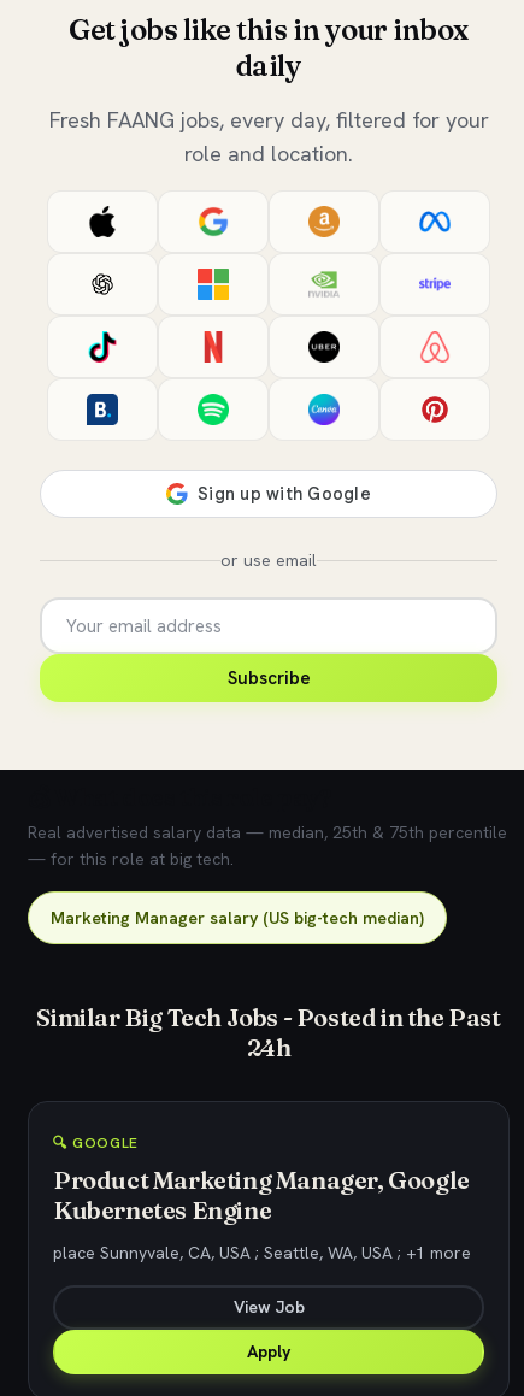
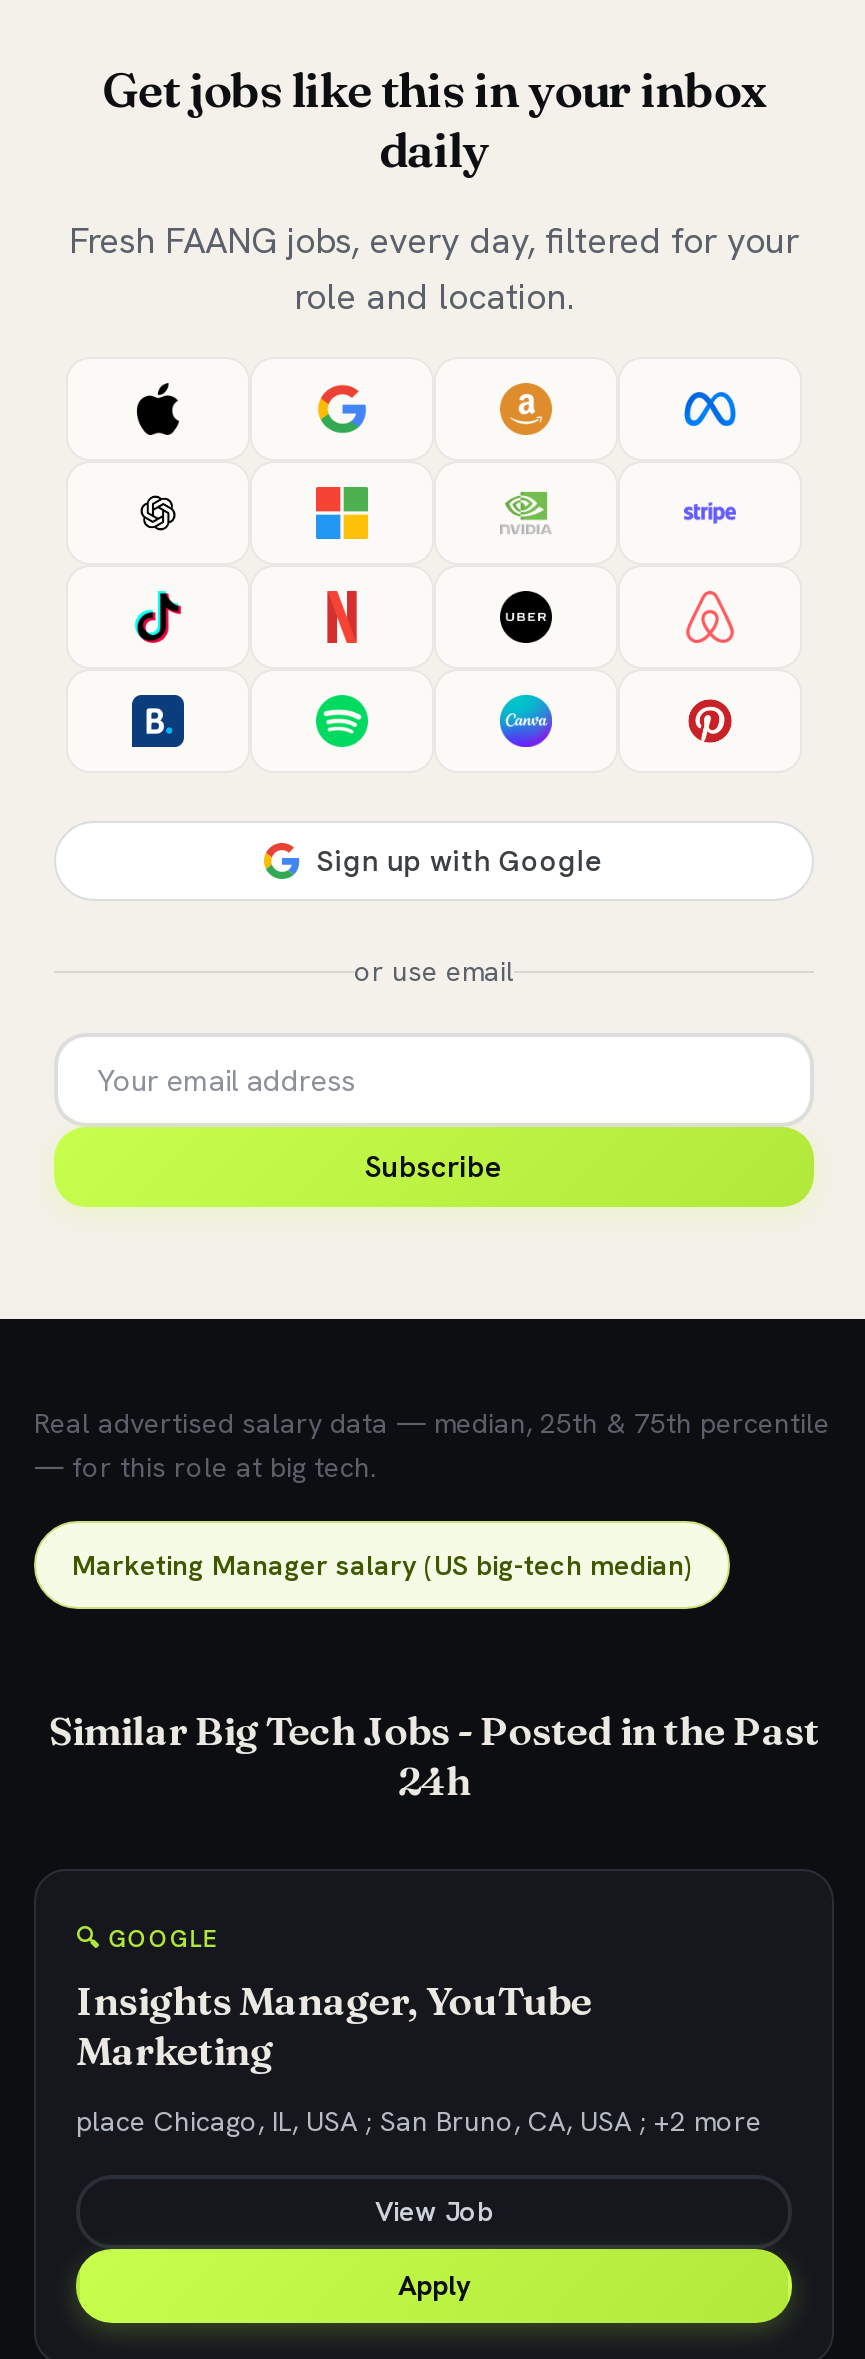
[53,1165,470,1225] Product Marketing Manager, Google | Kubernetes Engine -> [76,1975,592,2075] Insights Manager, YouTube | Marketing
[53,1242,471,1264] place Sunnyvale, CA, USA ; Seattle, WA, USA ; +1 more -> [76,2103,762,2139] place Chicago, IL, USA ; San Bruno, CA, USA ; +2 more

